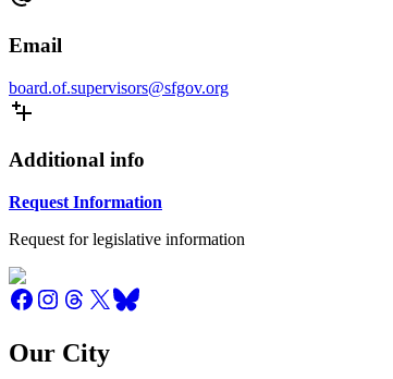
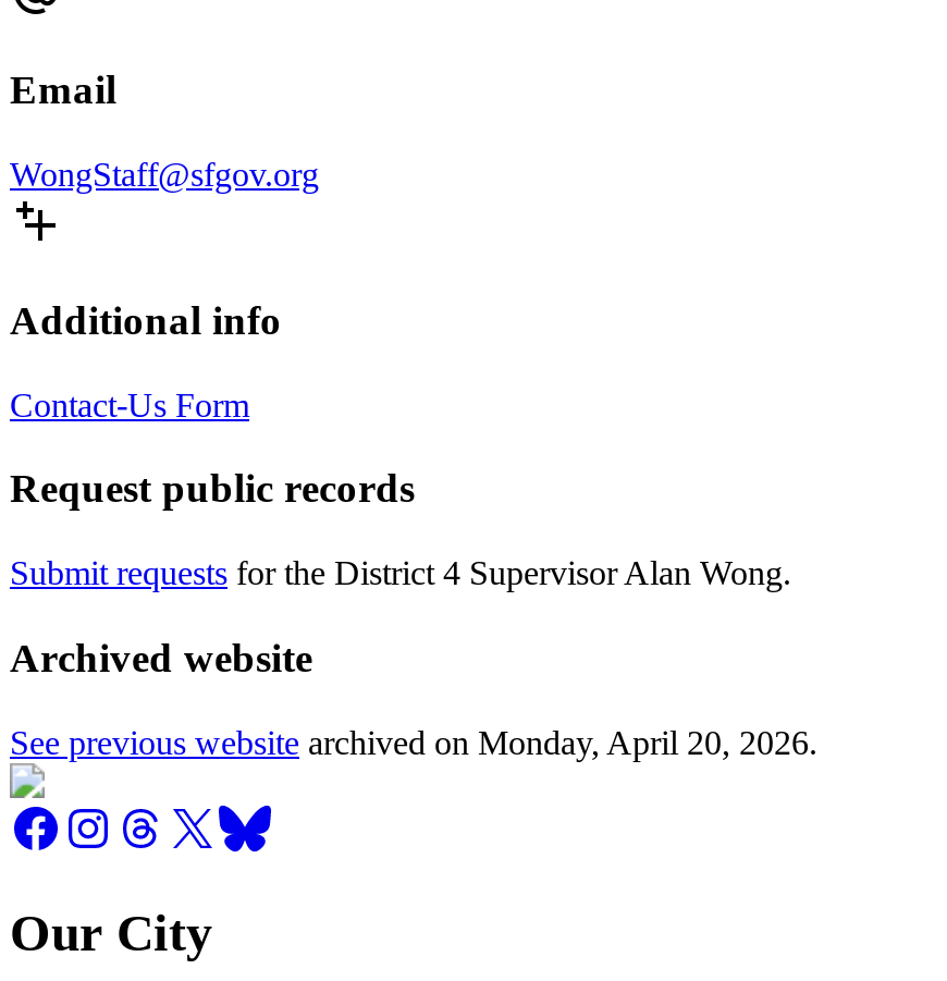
[9,78,229,96] board.of.supervisors@sfgov.org -> [10,156,319,193] WongStaff@sfgov.org
[9,193,245,248] Request Information | Request for legislative information -> [10,386,817,760] Contact-Us Form | Request public records | Submit requests for the District 4 Supervisor Alan Wong. | Archived website | See previous website archived on Monday, April 20, 2026.

